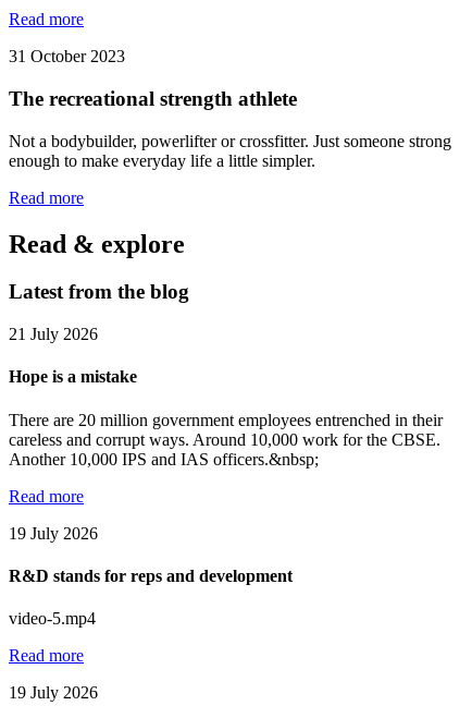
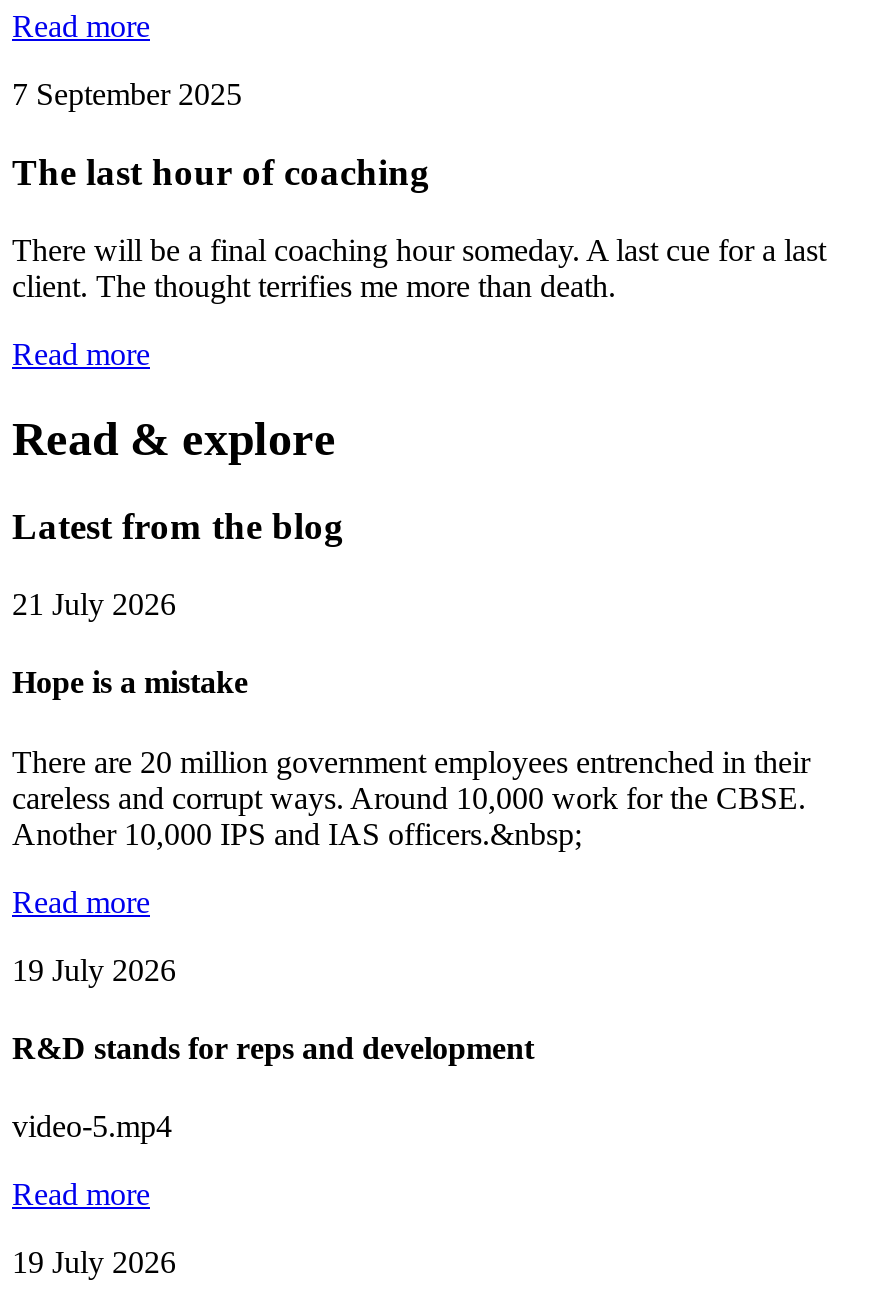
[9,47,125,66] 31 October 2023 -> [12,77,242,111] 7 September 2025
[9,87,297,110] The recreational strength athlete -> [12,151,430,193] The last hour of coaching
[9,131,451,170] Not a bodybuilder, powerlifter or crossfitter. Just someone strong | enough to make everyday life a little simpler. -> [12,232,826,302] There will be a final coaching hour someday. A last cue for a last | client. The thought terrifies me more than death.

